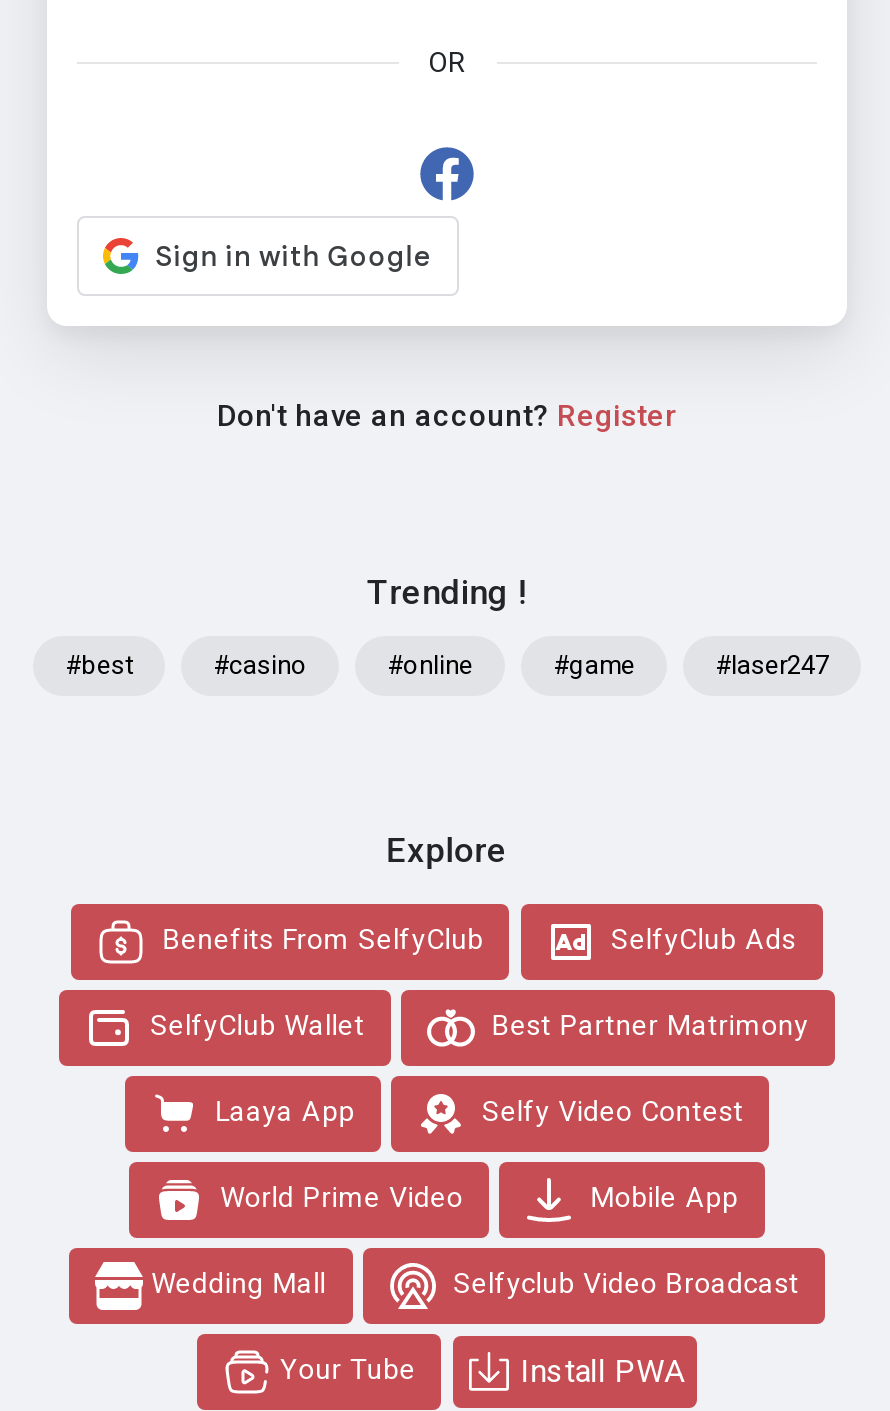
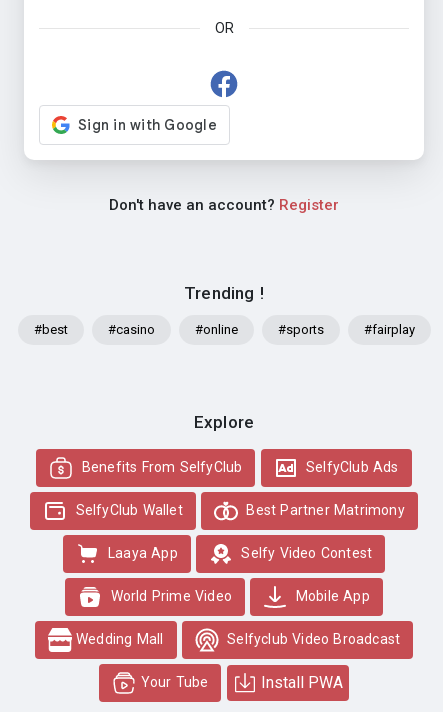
[553,650,829,680] #game | #laser247 -> [277,322,414,337] #sports | #fairplay

